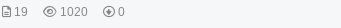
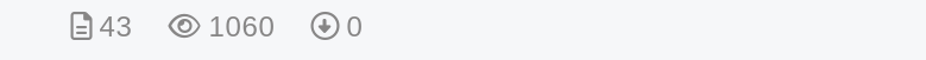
[14,5,88,19] 19 | 1020 -> [99,11,275,44] 43 | 1060

